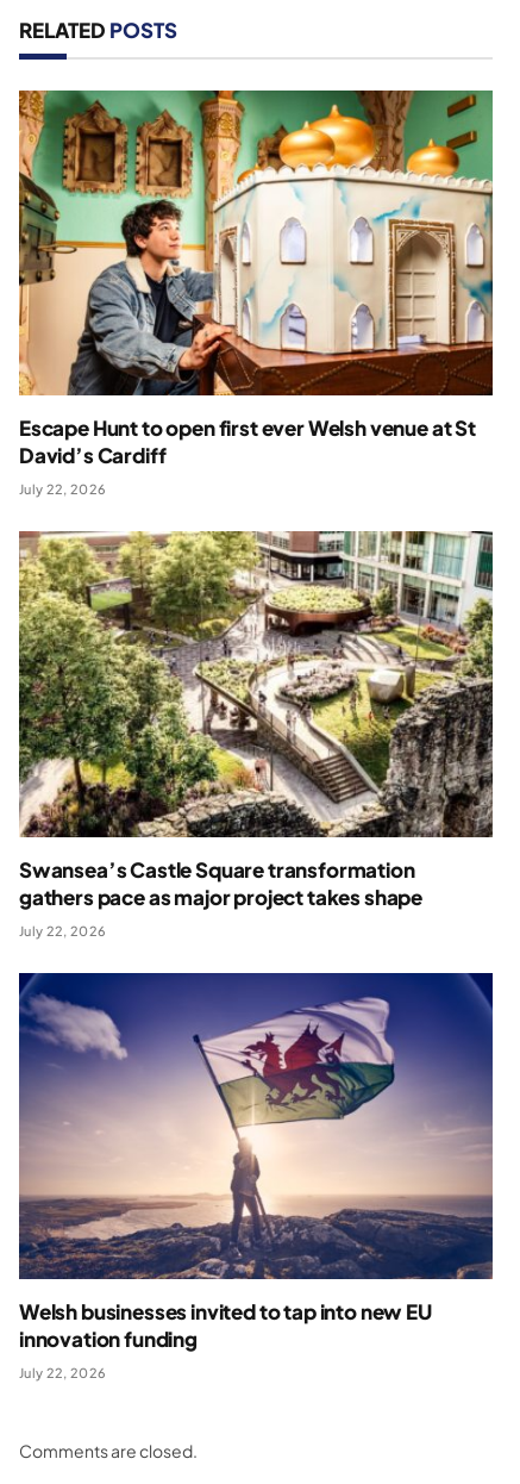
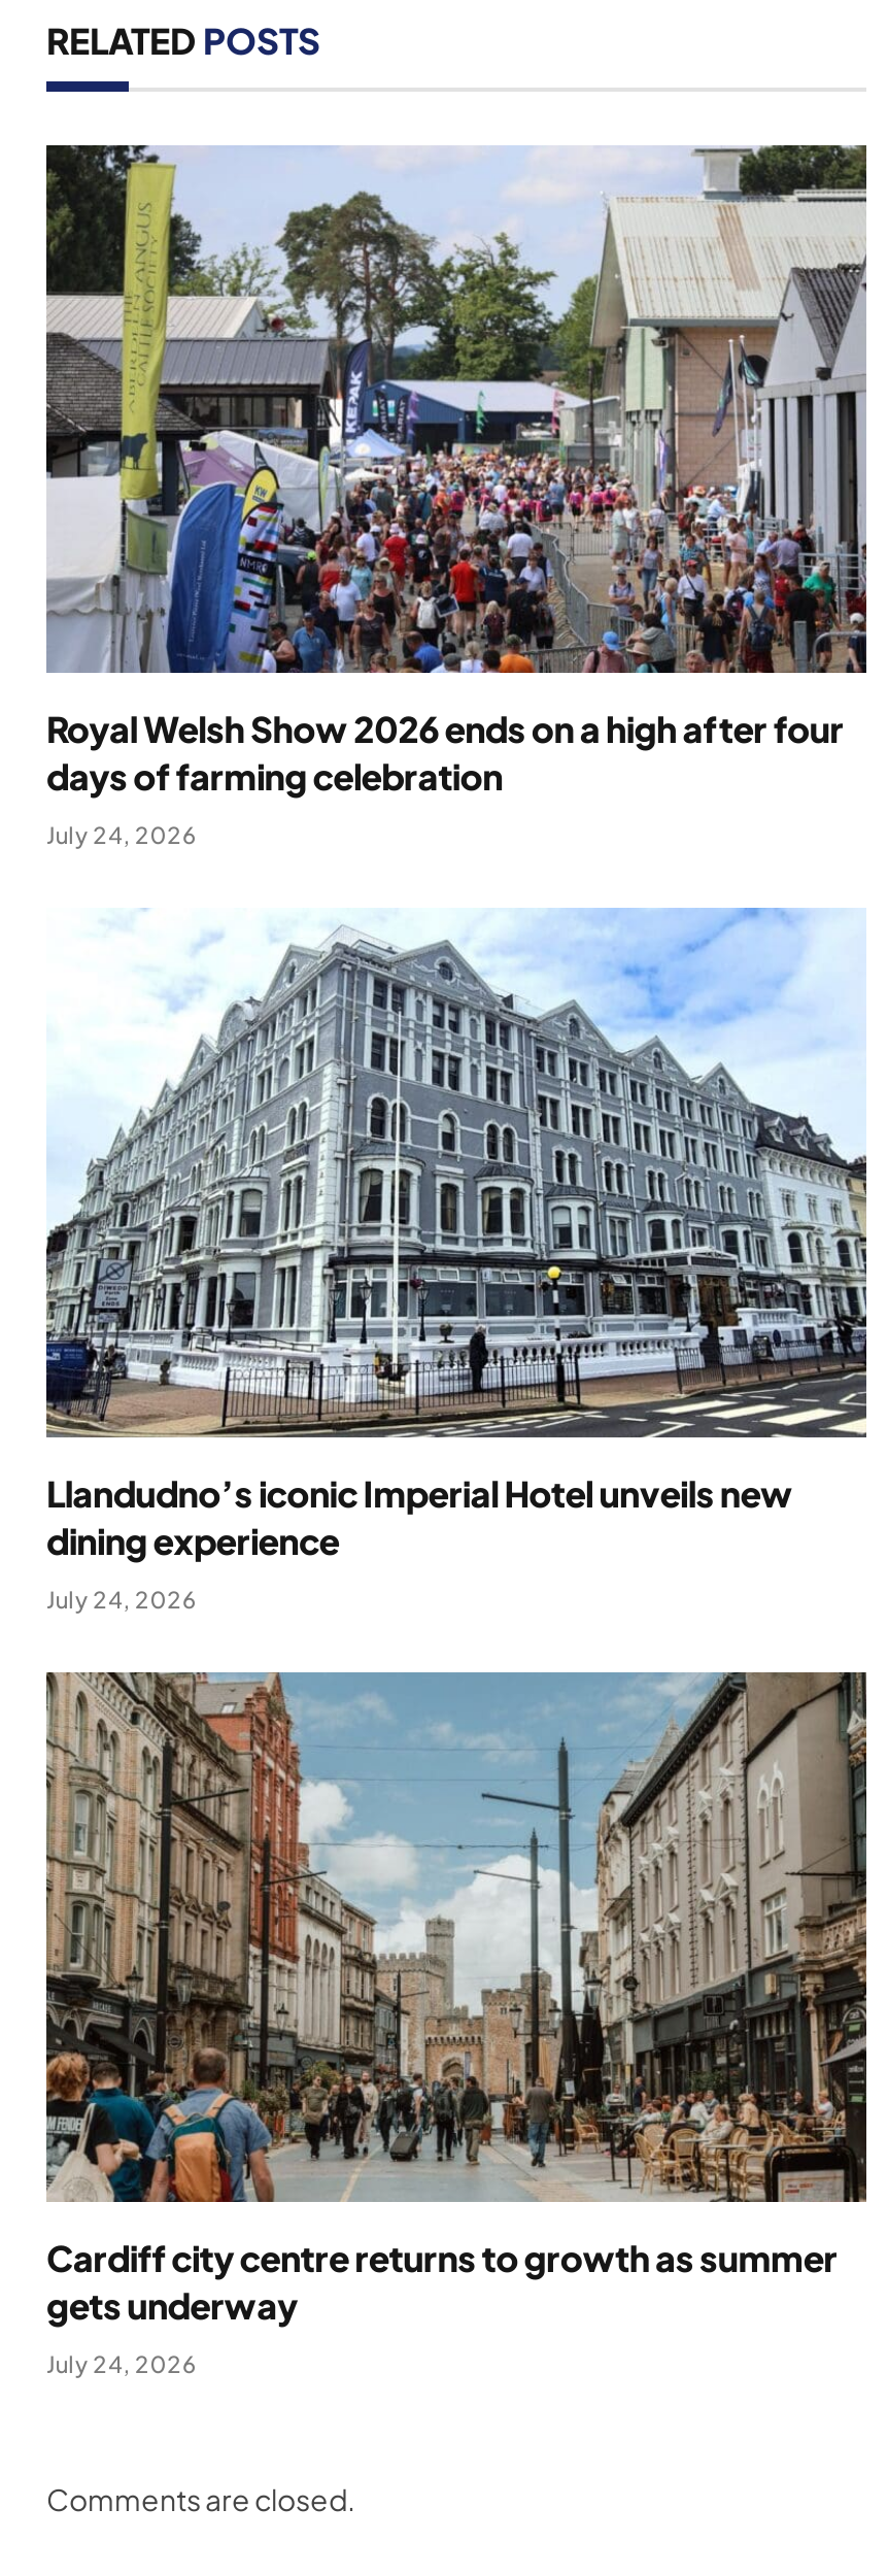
[18,89,494,469] [image] | Escape Hunt to open first ever Welsh venue at St | David’s Cardiff -> [44,143,868,800] [image] | Royal Welsh Show 2026 ends on a high after four | days of farming celebration
[19,482,106,497] July 22, 2026 -> [46,822,197,849] July 24, 2026
[18,530,494,910] [image] | Swansea’s Castle Square transformation | gathers pace as major project takes shape -> [44,906,868,1564] [image] | Llandudno’s iconic Imperial Hotel unveils new | dining experience
[19,923,106,939] July 22, 2026 -> [46,1586,197,1613] July 24, 2026
[18,972,494,1352] [image] | Welsh businesses invited to tap into new EU | innovation funding -> [44,1670,868,2328] [image] | Cardiff city centre returns to growth as summer | gets underway
[19,1365,106,1380] July 22, 2026 -> [46,2350,197,2377] July 24, 2026

